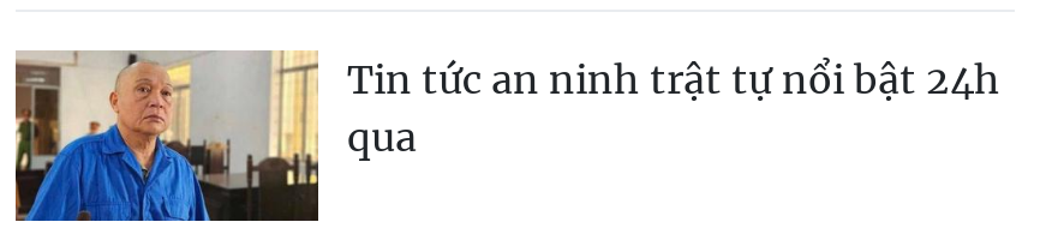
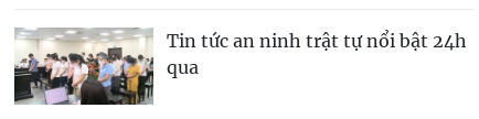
[13,50,321,223] [image] -> [13,28,155,106] [image]

